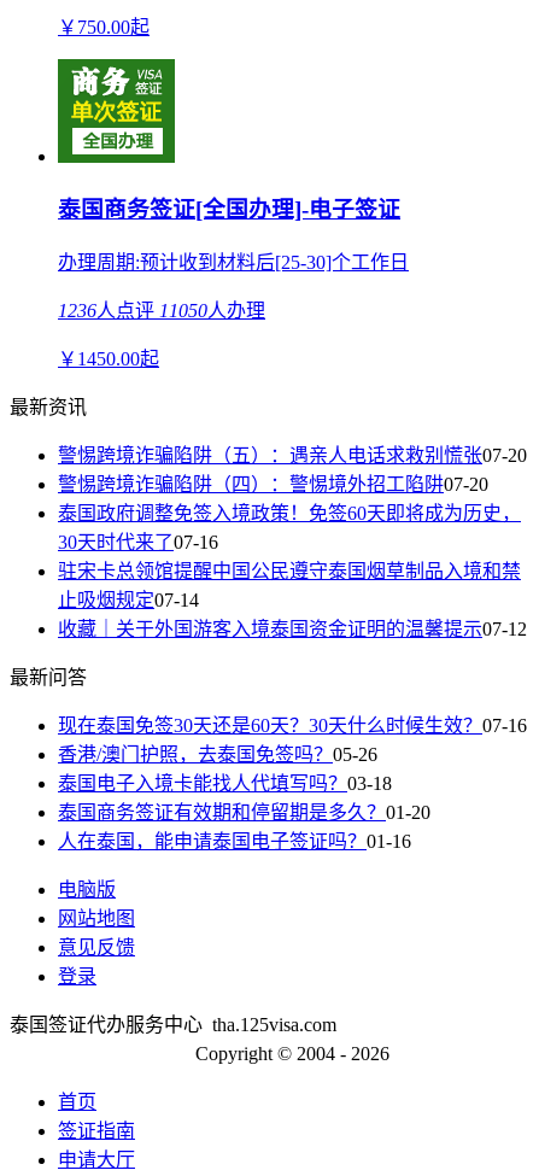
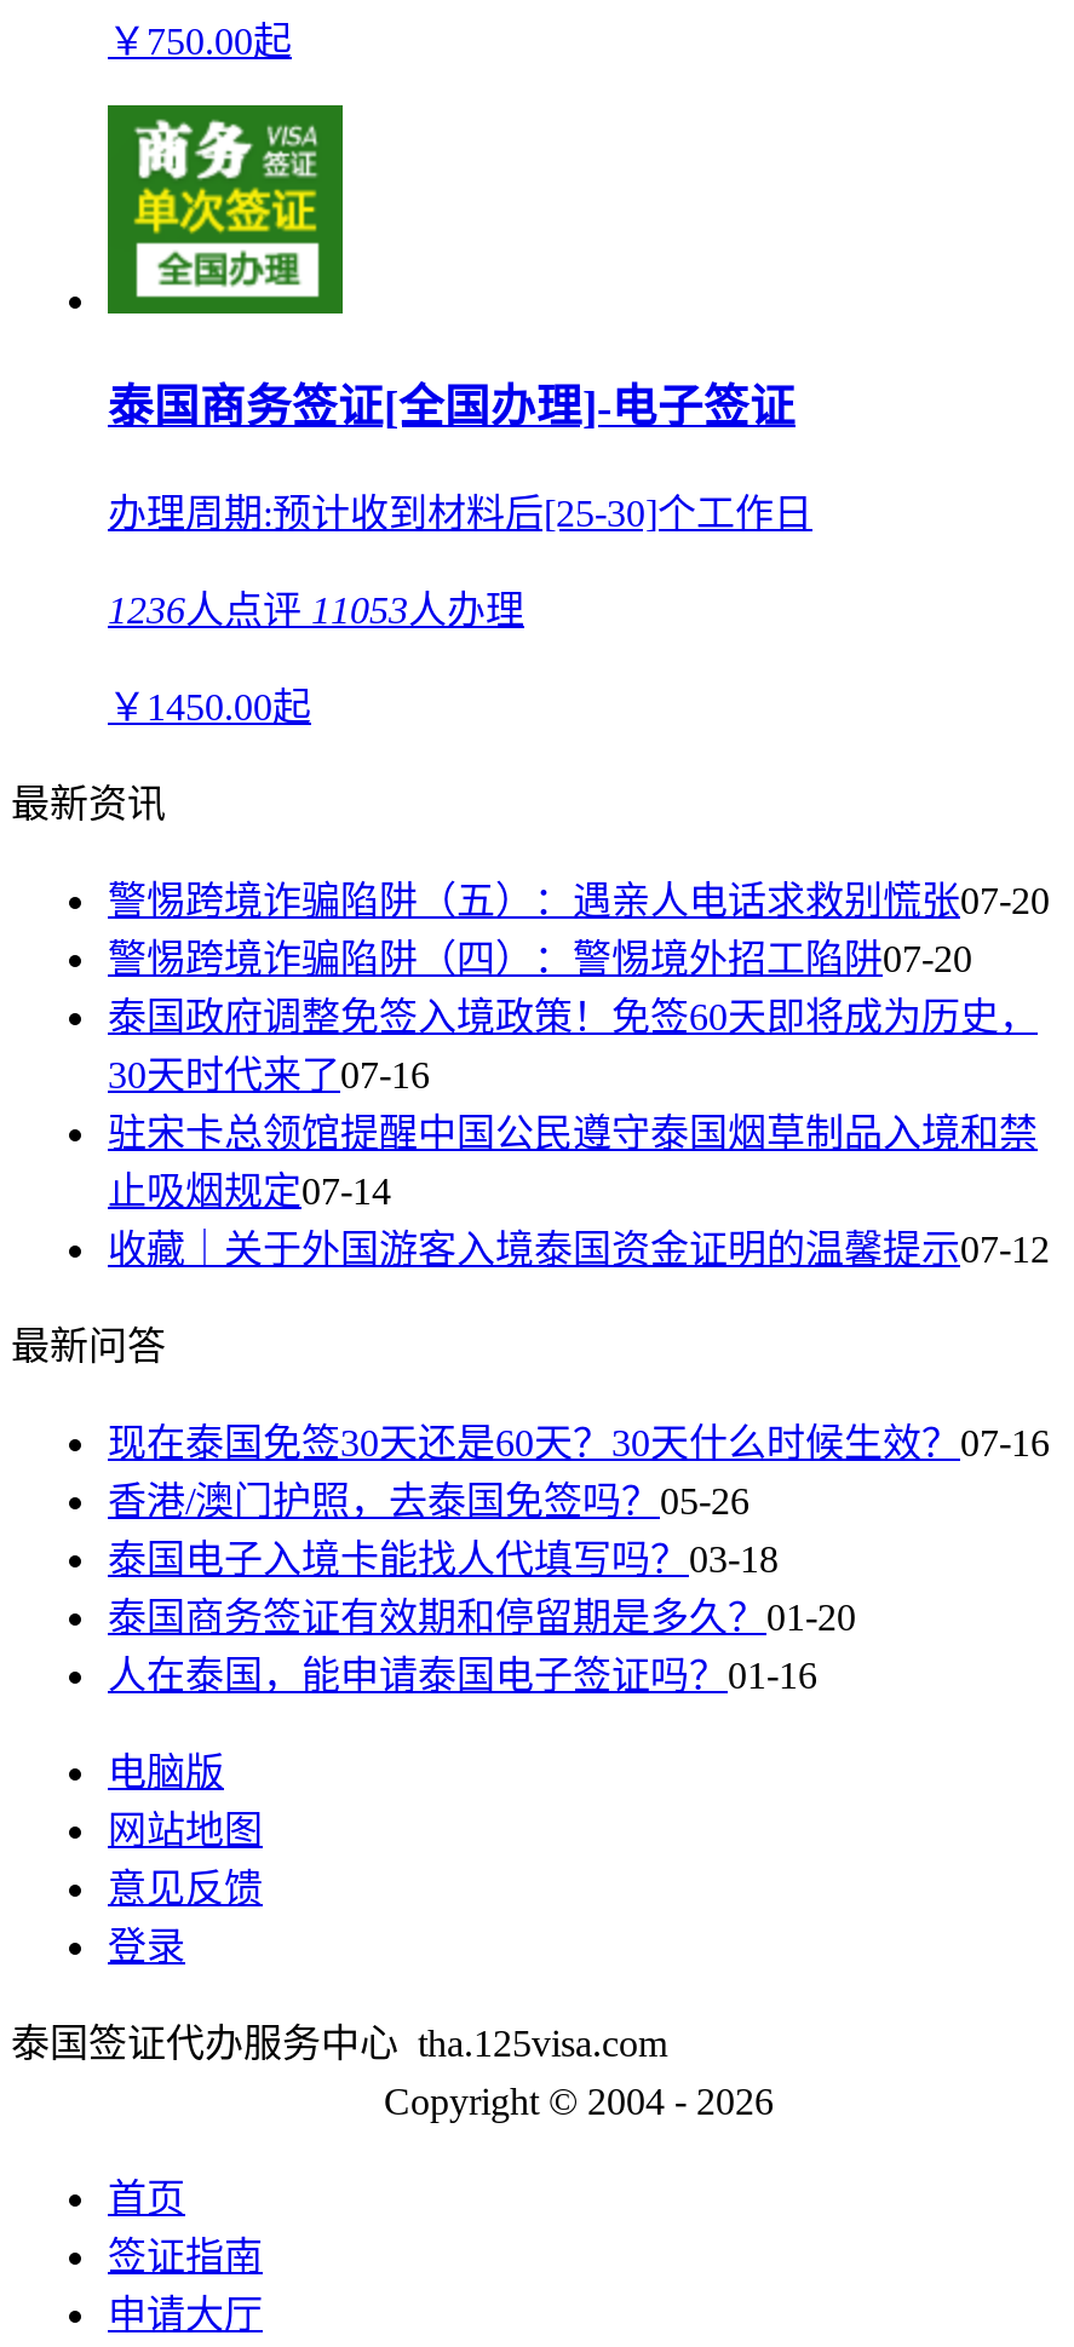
[58,300,265,321] 1236人点评 11050人办理 -> [108,589,524,630] 1236人点评 11053人办理

